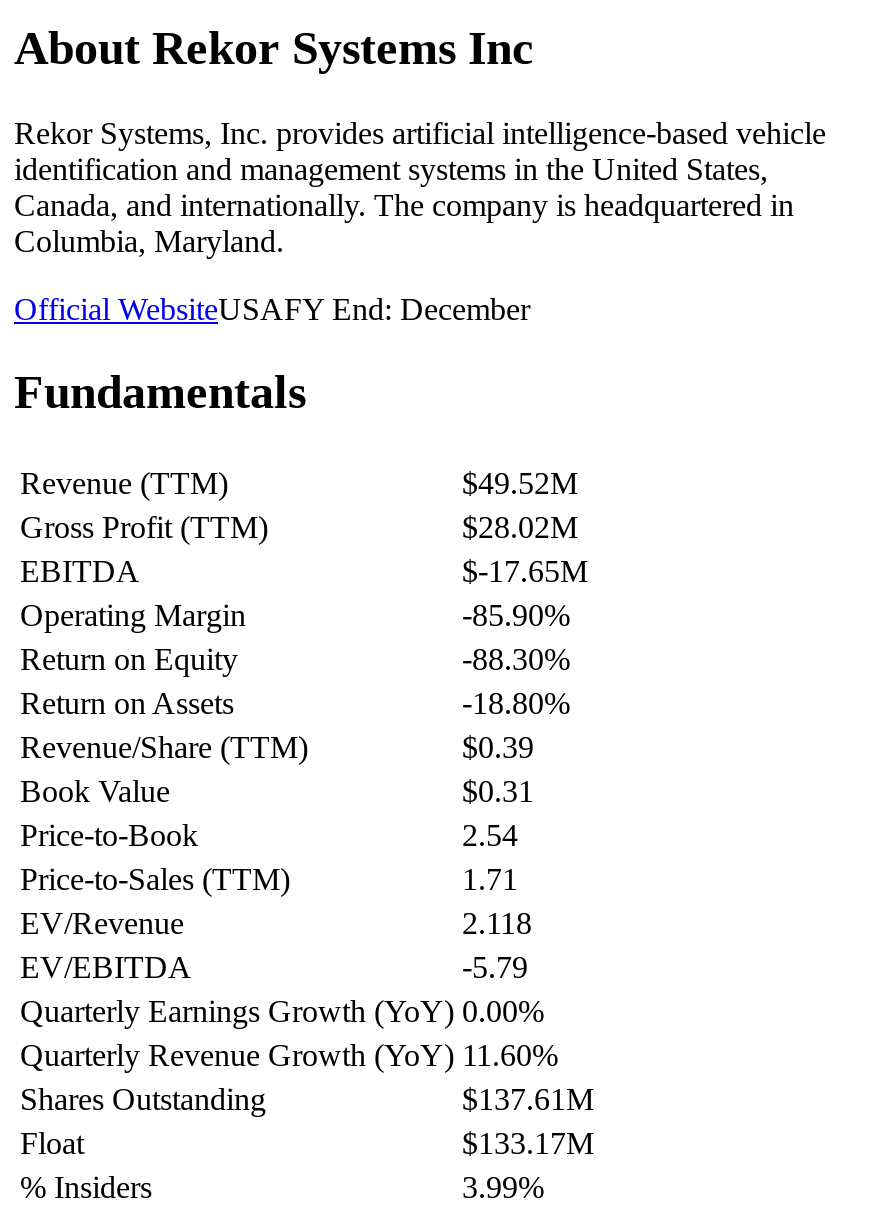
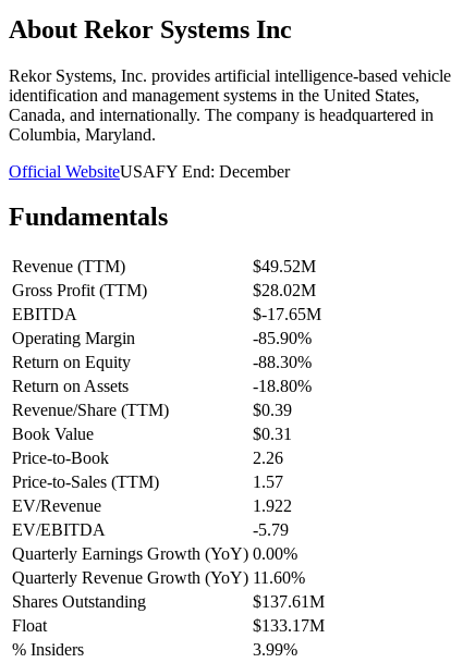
[462,819,518,853] 2.54 -> [253,449,283,467] 2.26
[462,863,518,897] 1.71 -> [253,473,283,491] 1.57
[462,907,532,941] 2.118 -> [253,497,292,515] 1.922

